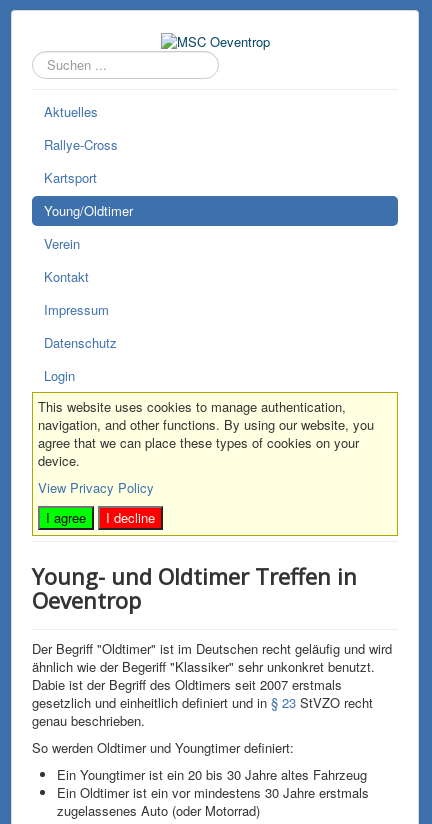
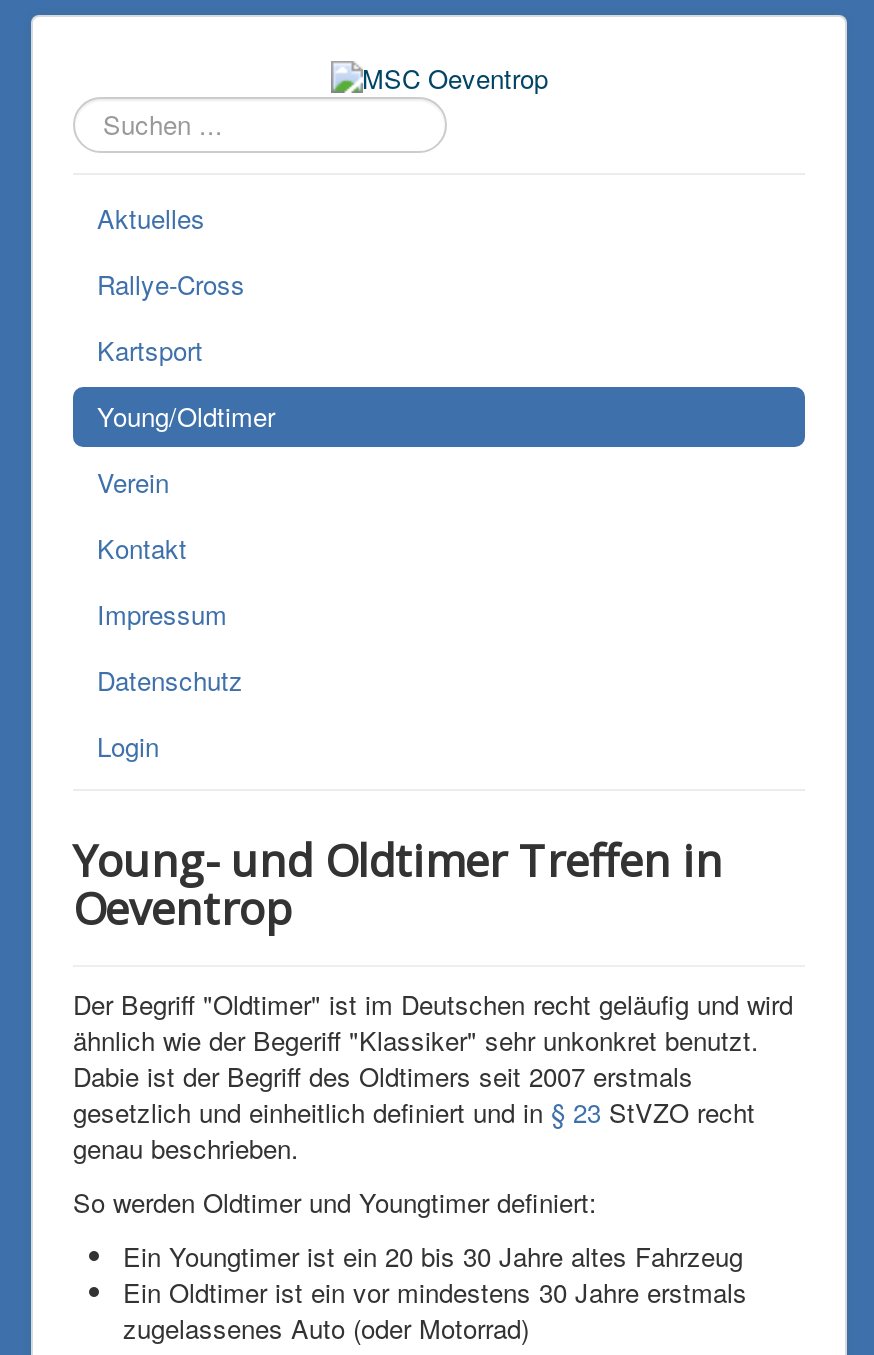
[31,391,399,537] [image] | This website uses cookies to manage authentication, | navigation, and other functions. By using our website, you | agree that we can place these types of cookies on your | device. | View Privacy Policy | I agree | I decline -> none

